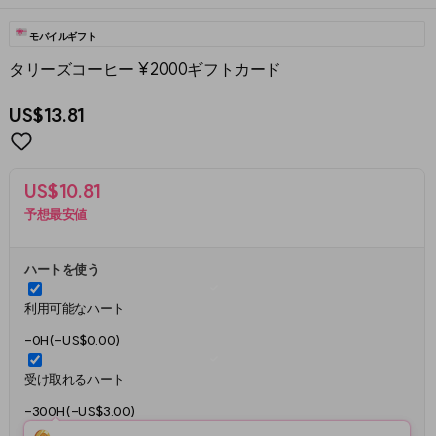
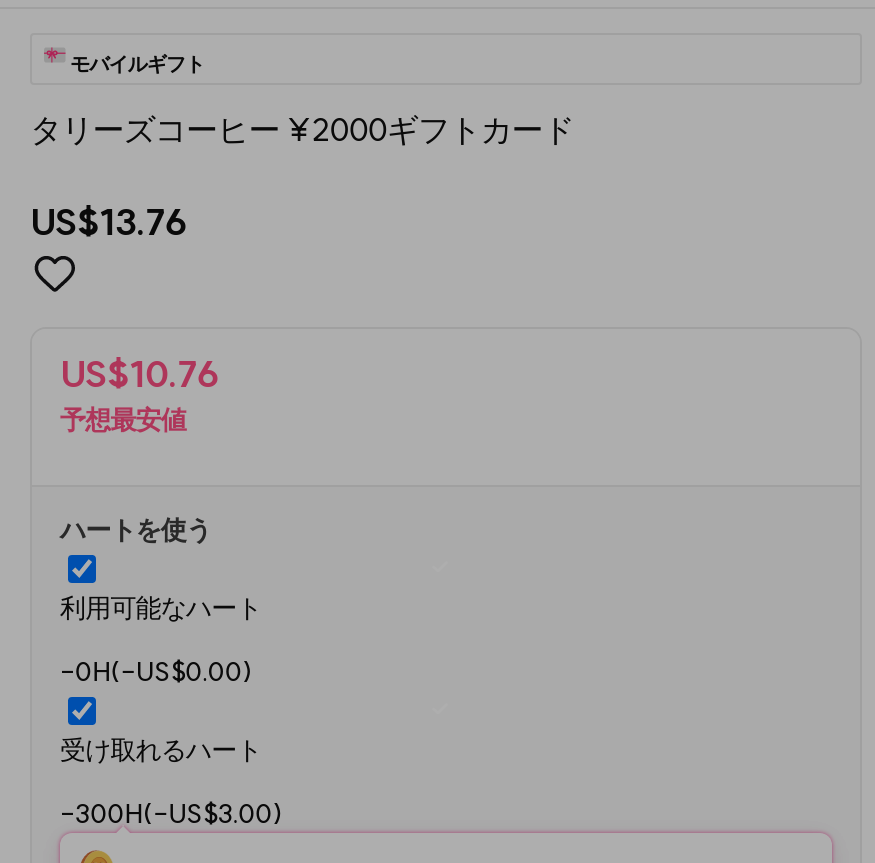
[9,104,85,127] US$13.81 -> [30,199,186,245] US$13.76
[24,180,101,203] US$10.81 -> [60,351,218,397] US$10.76

